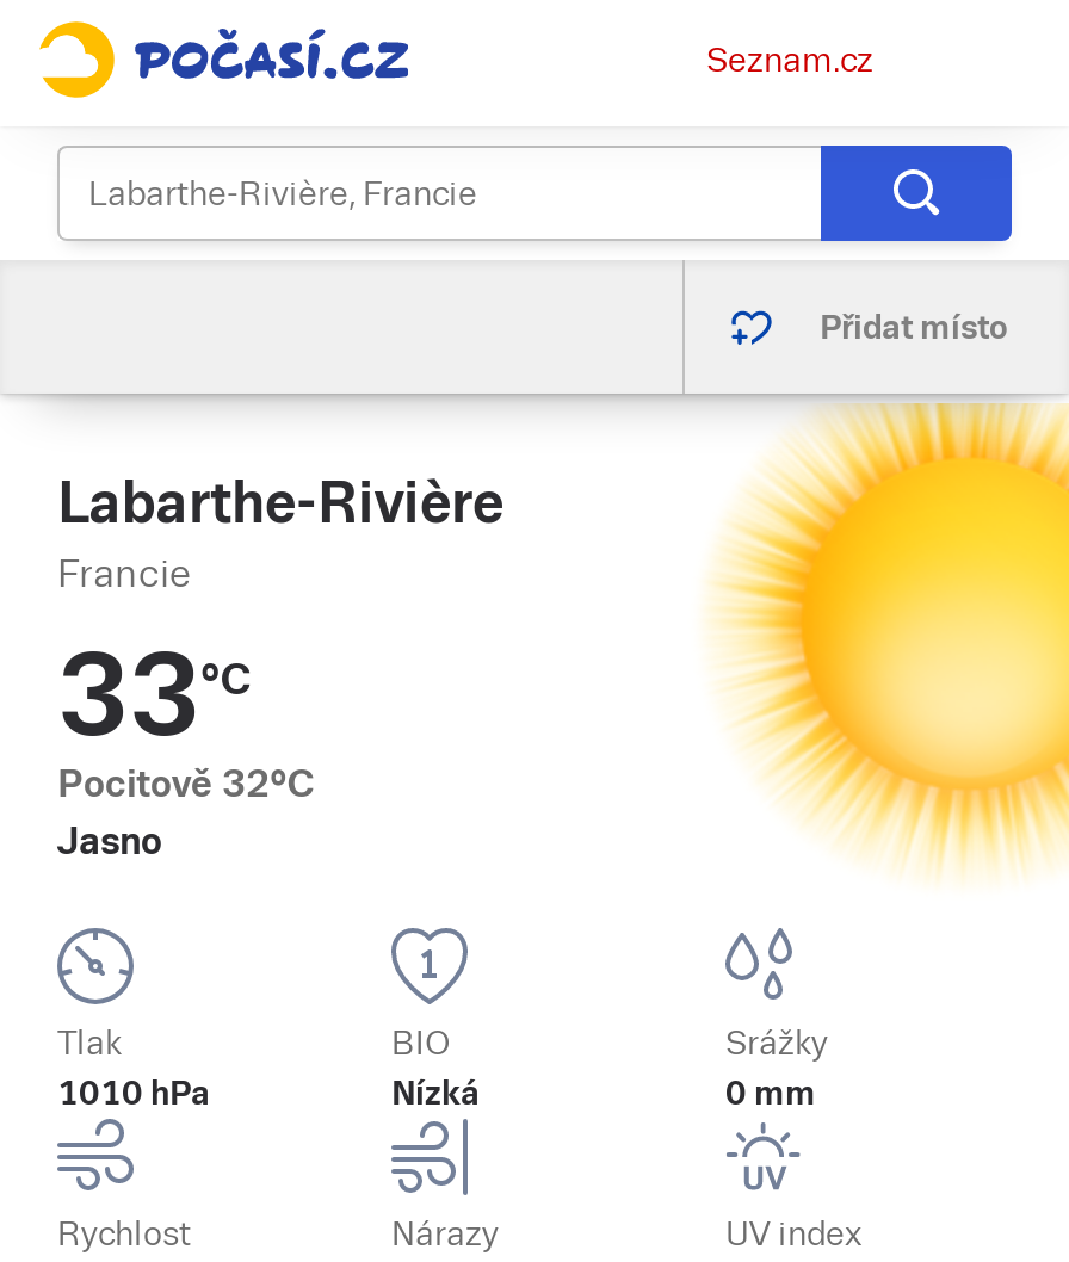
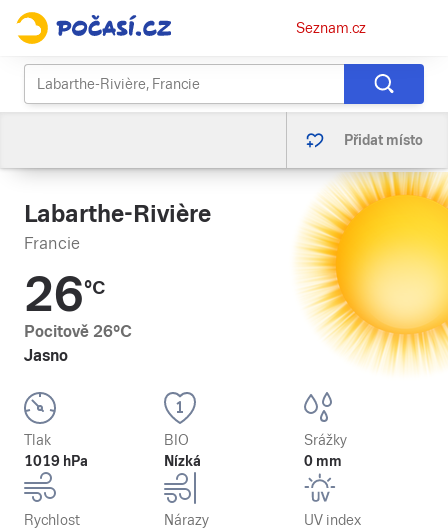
[57,630,251,761] 33°C -> [24,267,105,322] 26°C
[57,761,315,806] Pocitově 32°C -> [24,322,132,341] Pocitově 26°C
[57,1074,210,1112] 1010 hPa -> [24,453,88,469] 1019 hPa

